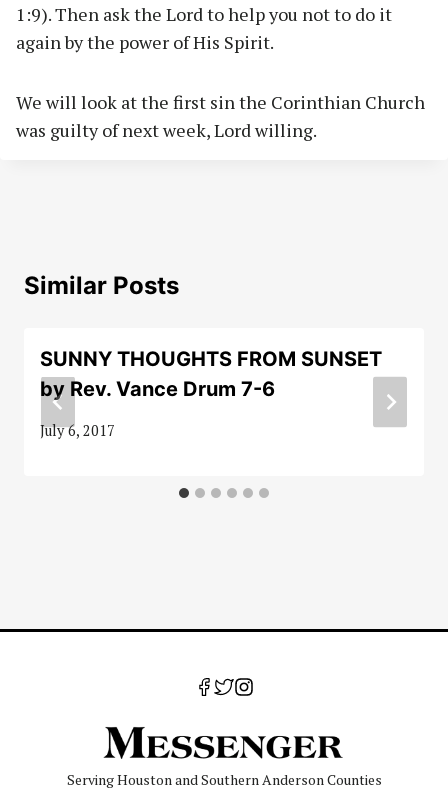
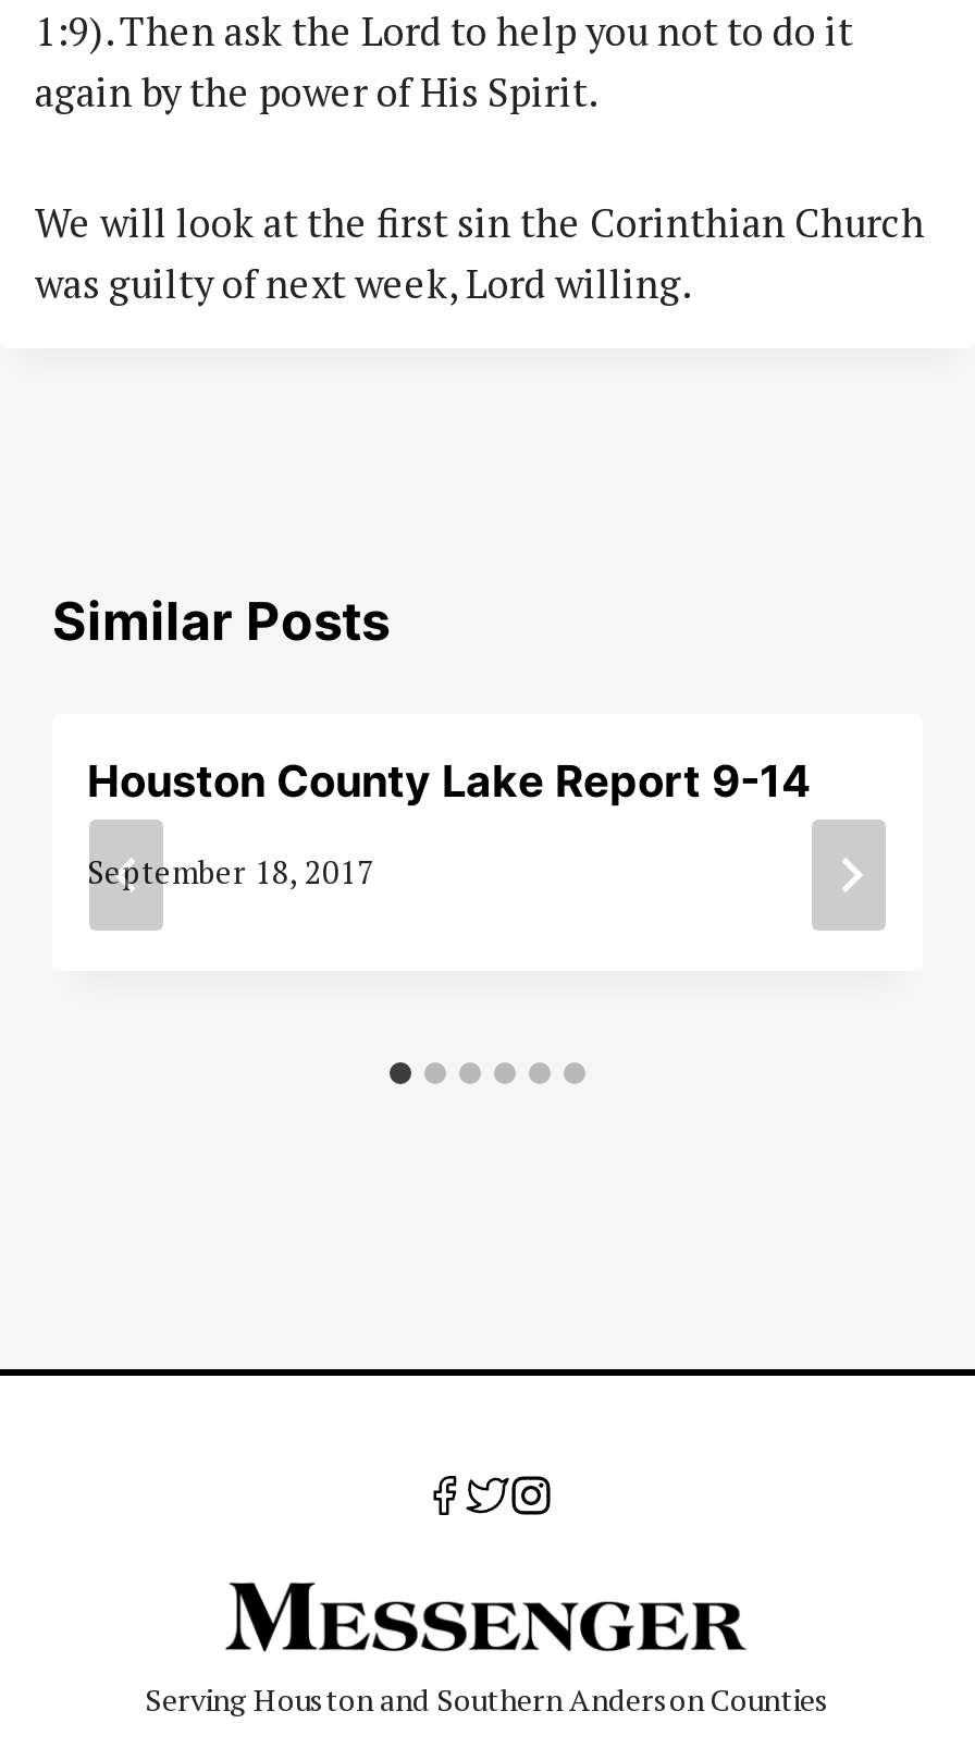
[40,347,382,401] SUNNY THOUGHTS FROM SUNSET | by Rev. Vance Drum 7-6 -> [87,756,812,808] Houston County Lake Report 9-14
[40,421,115,440] July 6, 2017 -> [87,850,374,892] September 18, 2017

